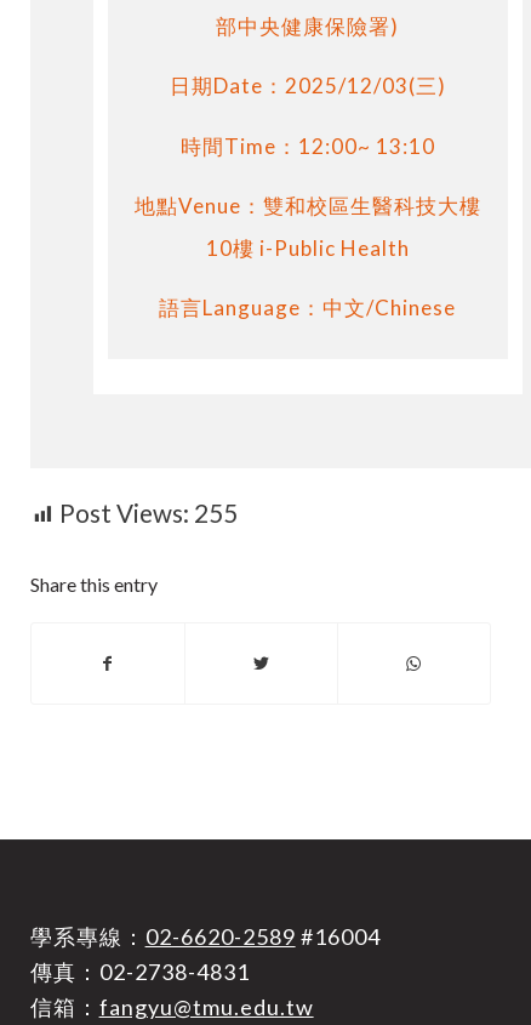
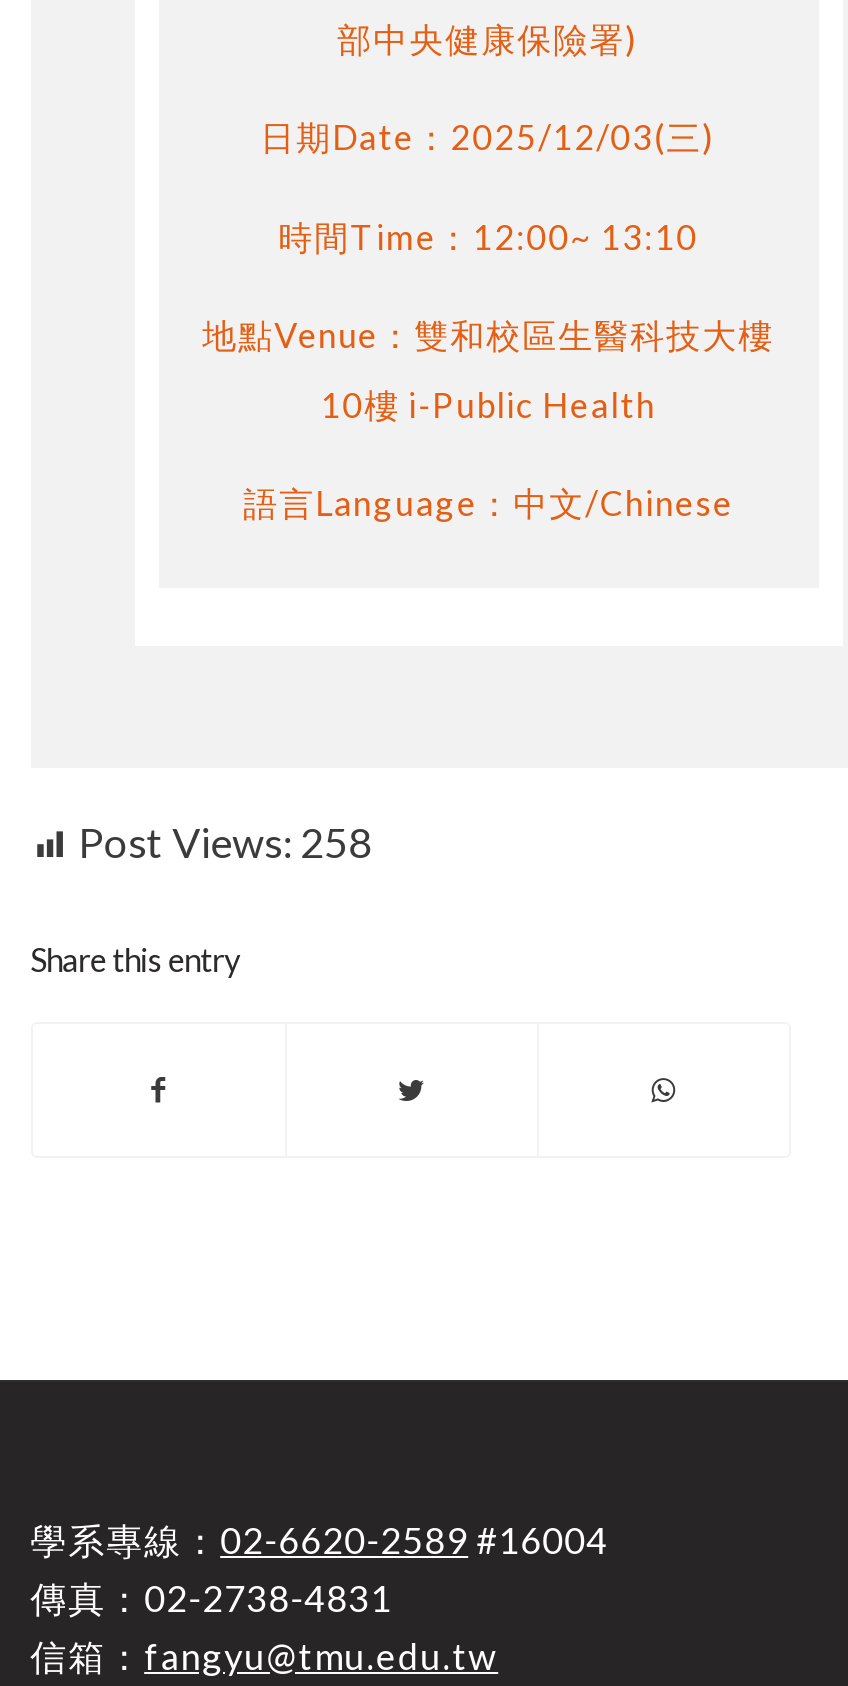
[59,498,237,527] Post Views: 255 -> [78,818,372,866] Post Views: 258

